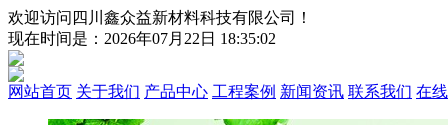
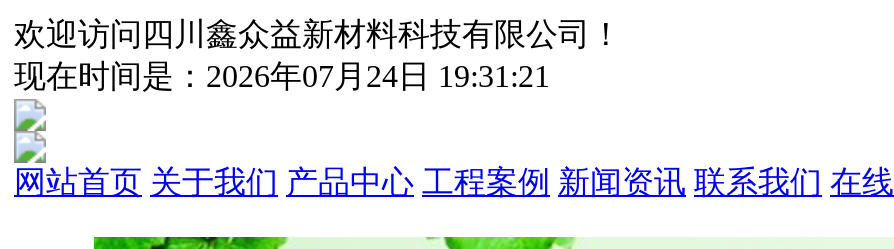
[8,30,276,47] 现在时间是：2026年07月22日 18:35:02 -> [14,59,550,93] 现在时间是：2026年07月24日 19:31:21

